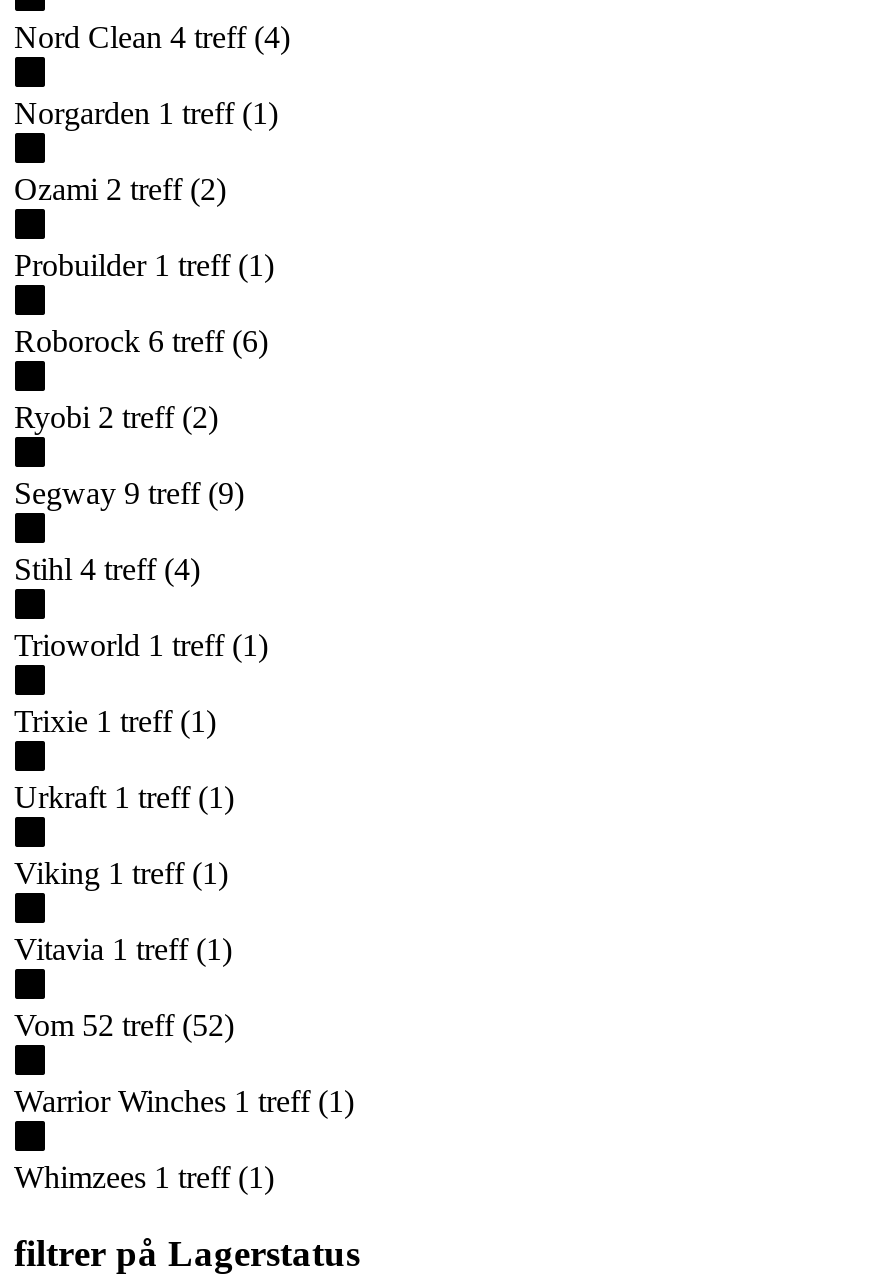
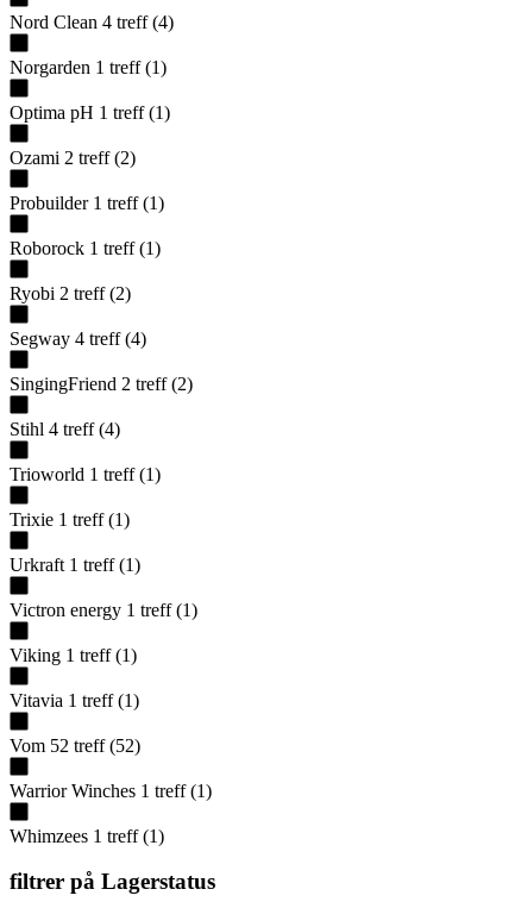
none -> [10,102,170,122] Optima pH 1 treff (1)
[14,323,268,357] Roborock 6 treff (6) -> [10,238,161,258] Roborock 1 treff (1)
[14,475,244,509] Segway 9 treff (9) -> [10,328,193,393] Segway 4 treff (4) | SingingFriend 2 treff (2)
none -> [10,599,197,620] Victron energy 1 treff (1)

